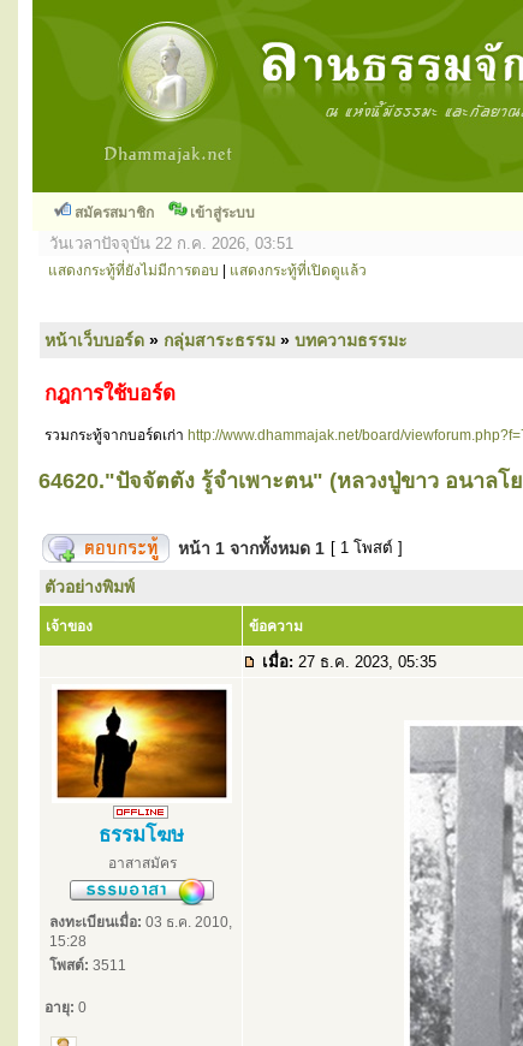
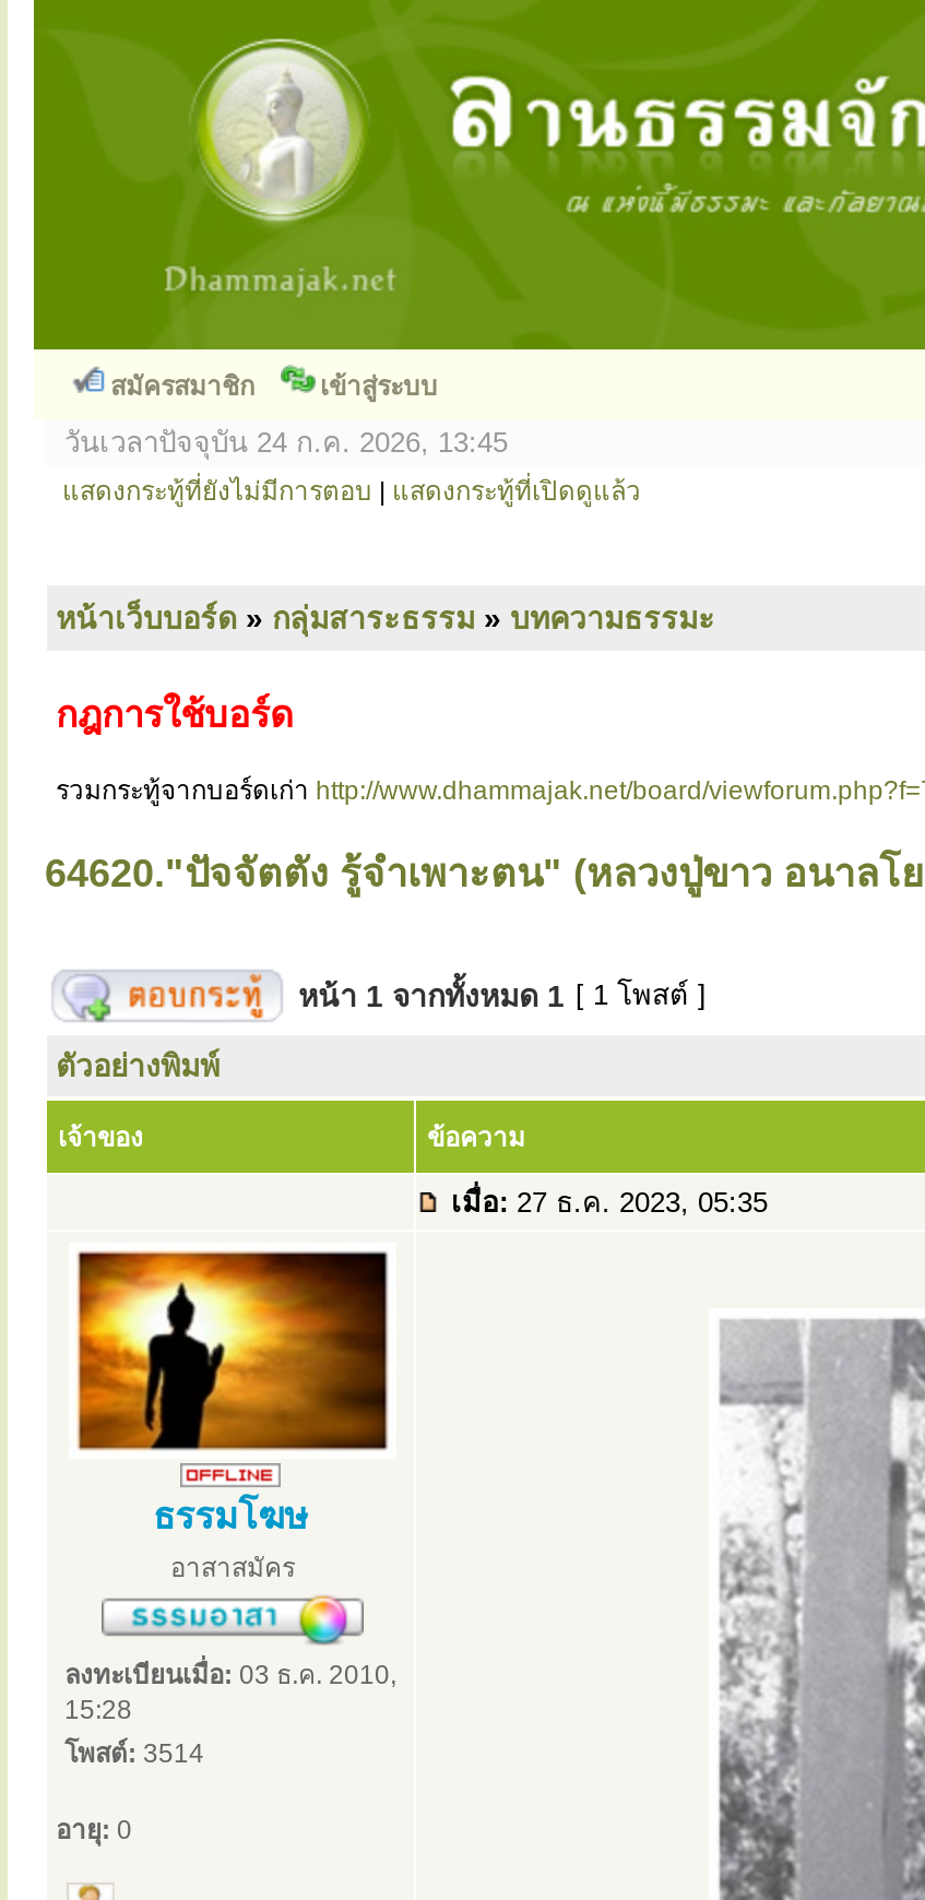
[49,234,303,252] วันเวลาปัจจุบัน 22 ก.ค. 2026, 03:51 -> [64,426,525,459] วันเวลาปัจจุบัน 24 ก.ค. 2026, 13:45
[49,957,126,974] โพสต์: 3511 -> [64,1738,204,1769] โพสต์: 3514

